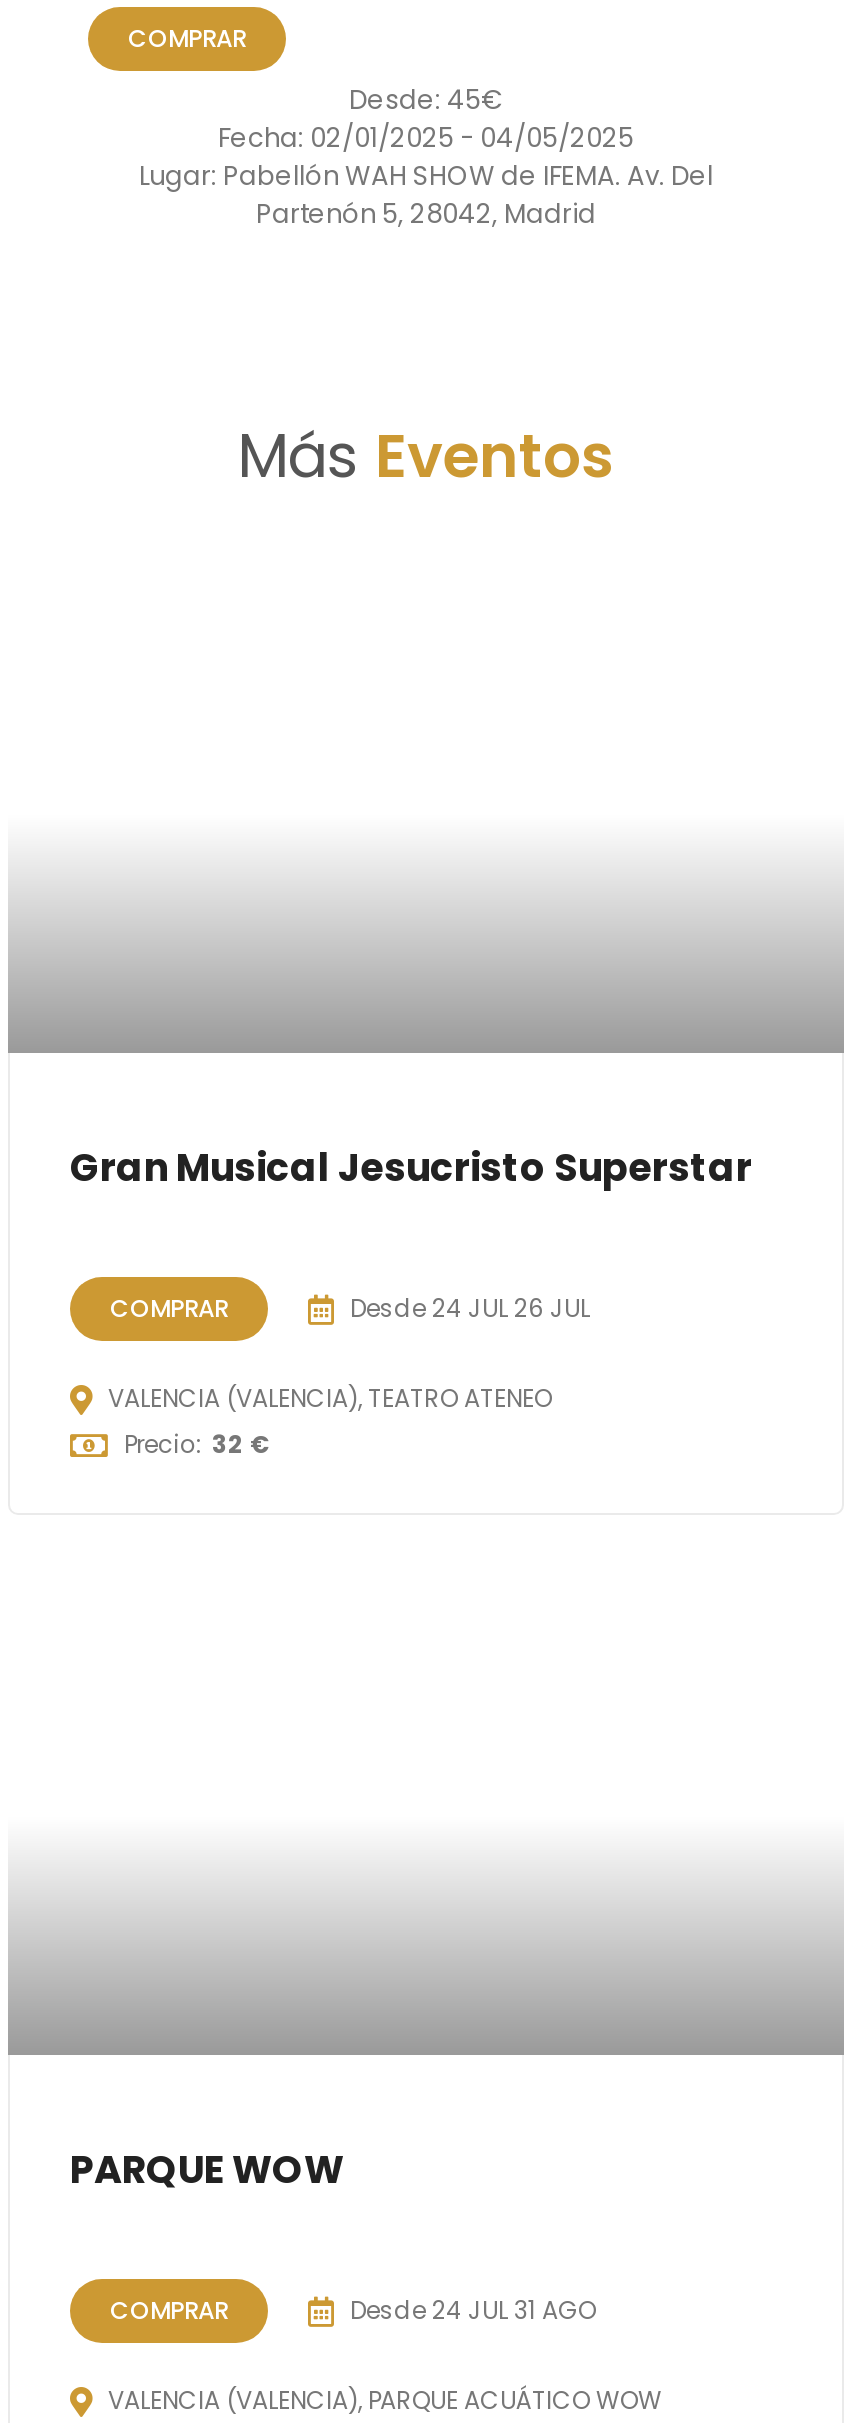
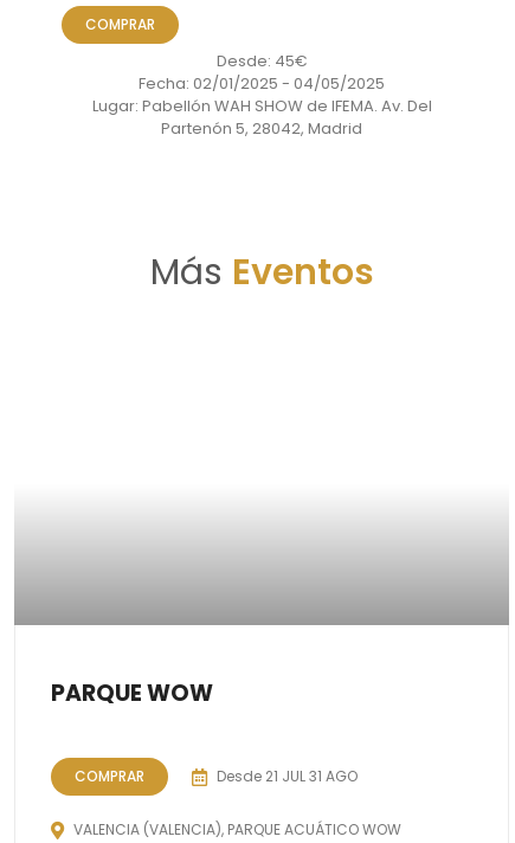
[70,1141,752,1461] Gran Musical Jesucristo Superstar | COMPRAR | Desde 24 JUL 26 JUL | VALENCIA (VALENCIA), TEATRO ATENEO | Precio: 32 € -> none
[350,2293,596,2327] Desde 24 JUL 31 AGO -> [217,766,358,786] Desde 21 JUL 31 AGO

